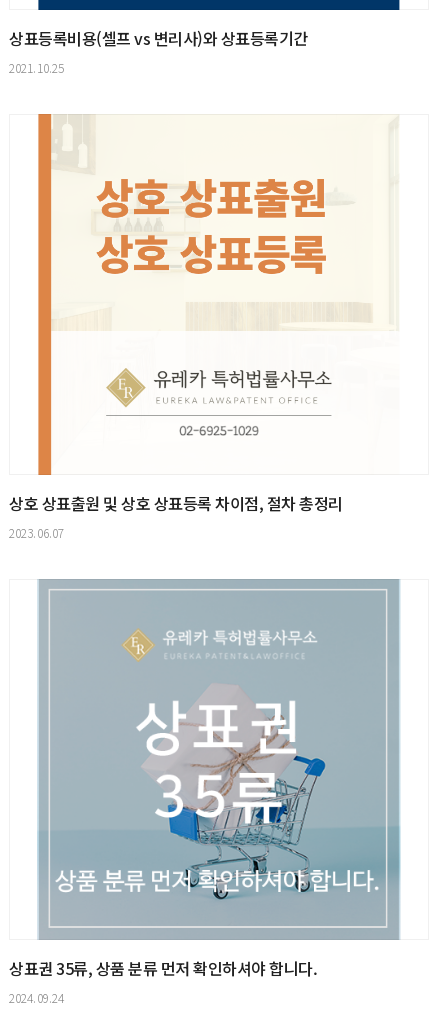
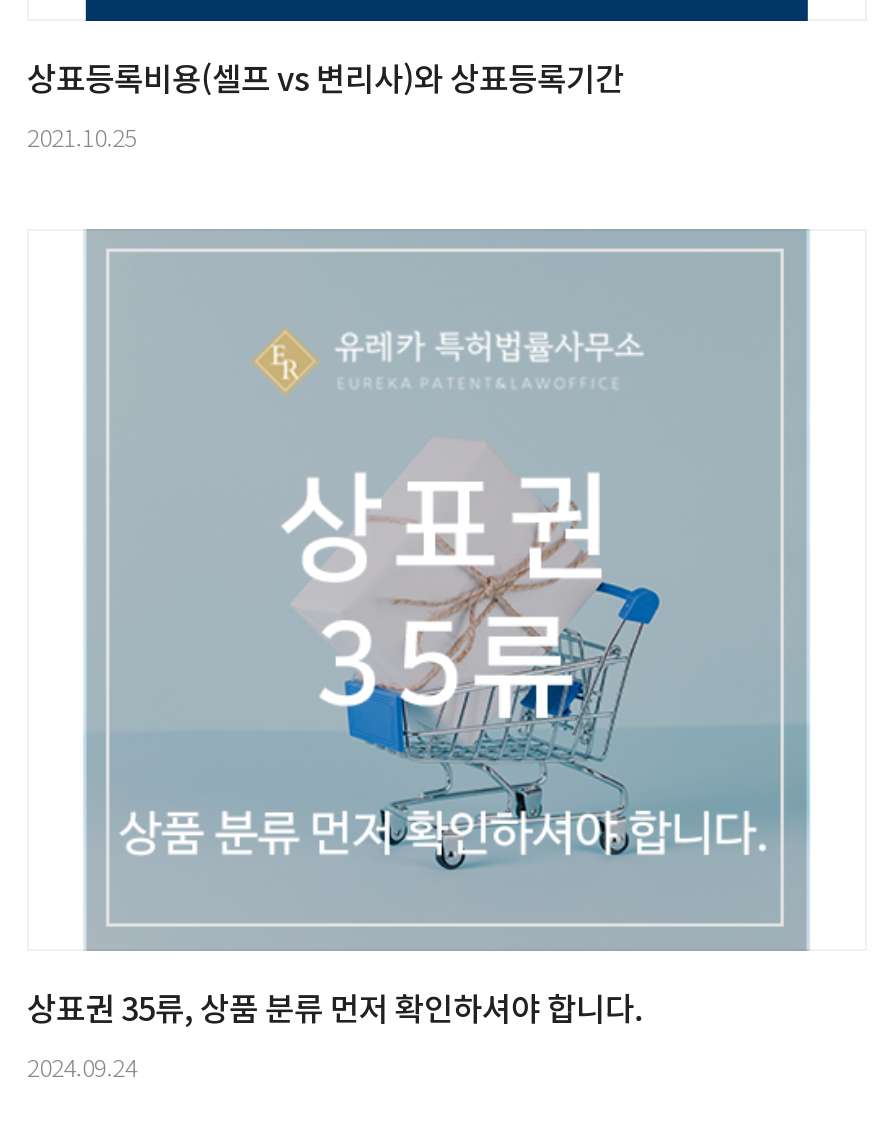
[9,113,400,541] [image] | 상호 상표출원 및 상호 상표등록 차이점, 절차 총정리 | 2023.06.07 -> none

